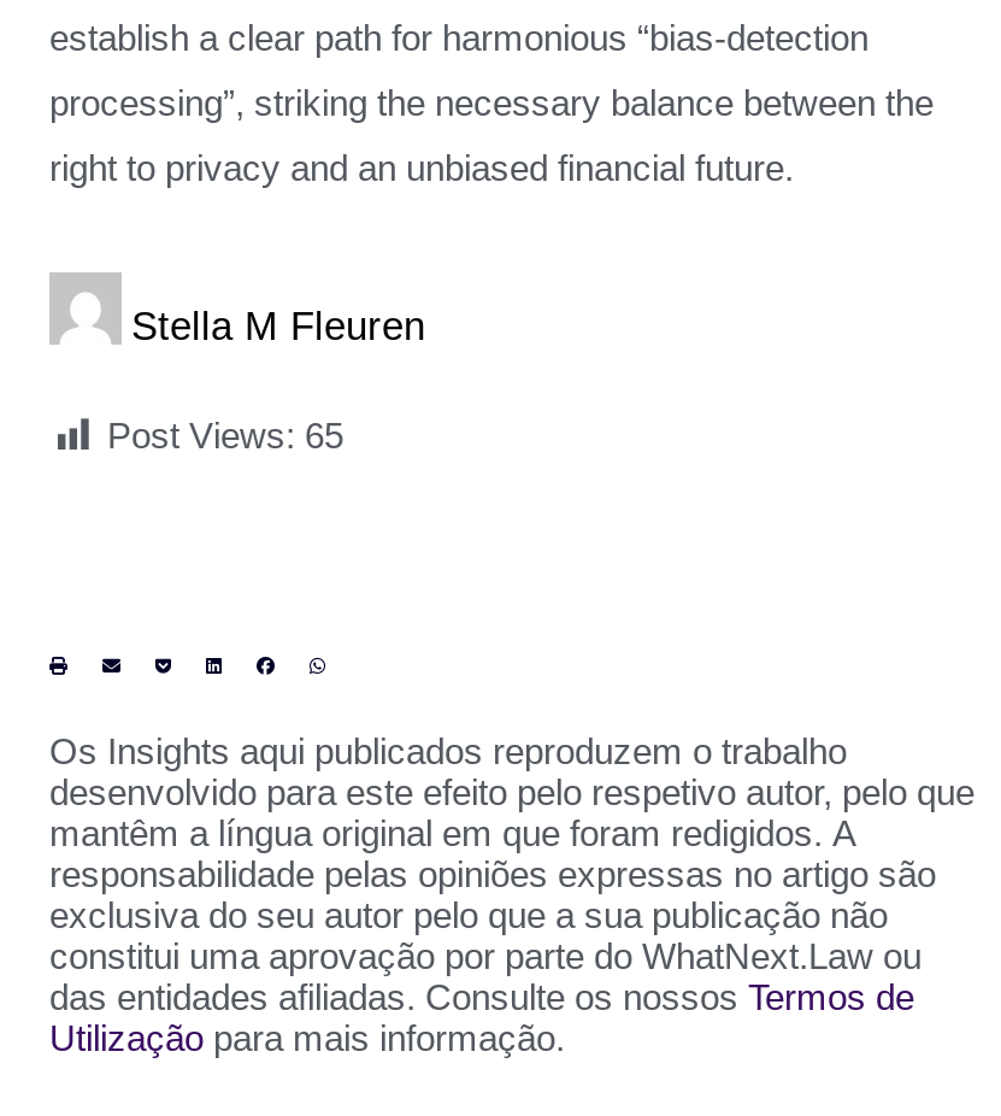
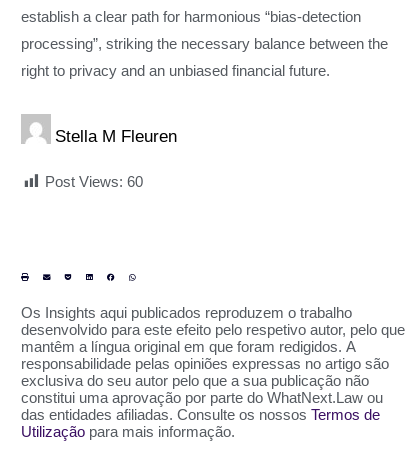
[107,415,343,456] Post Views: 65 -> [45,173,143,190] Post Views: 60

